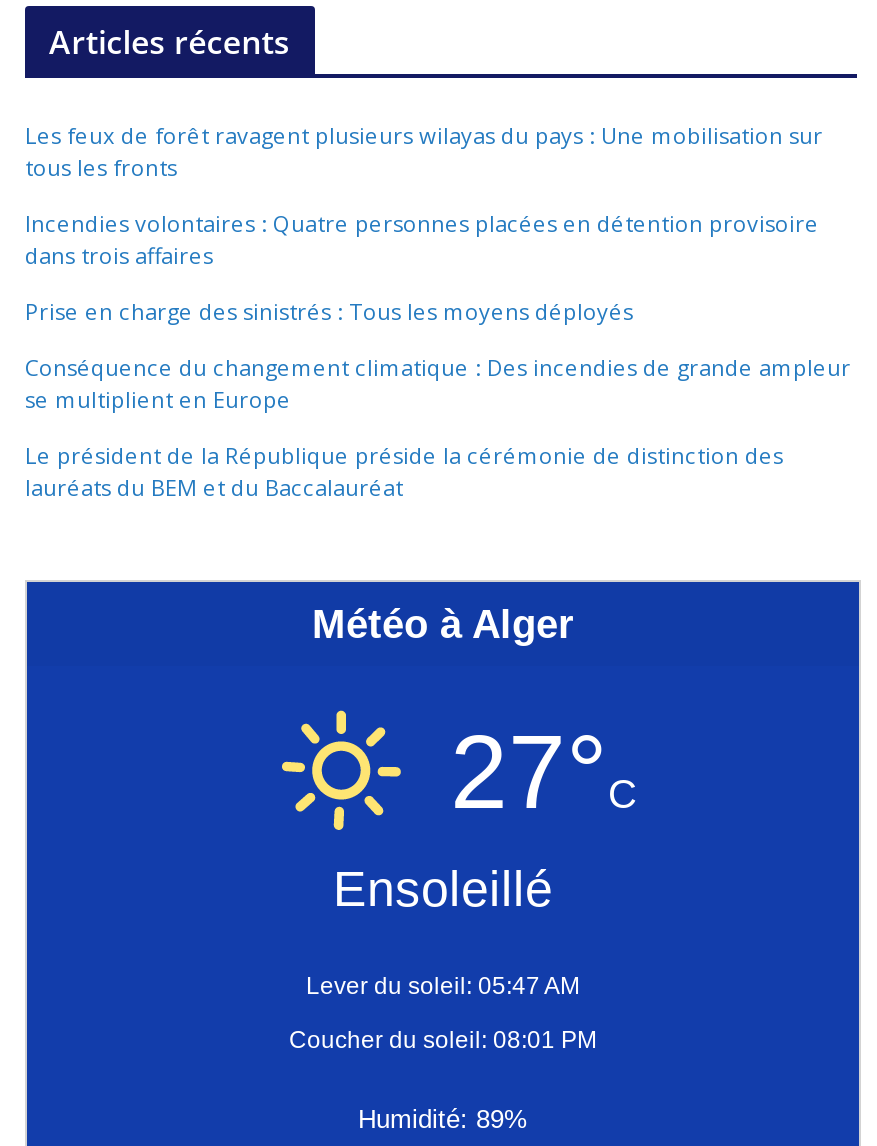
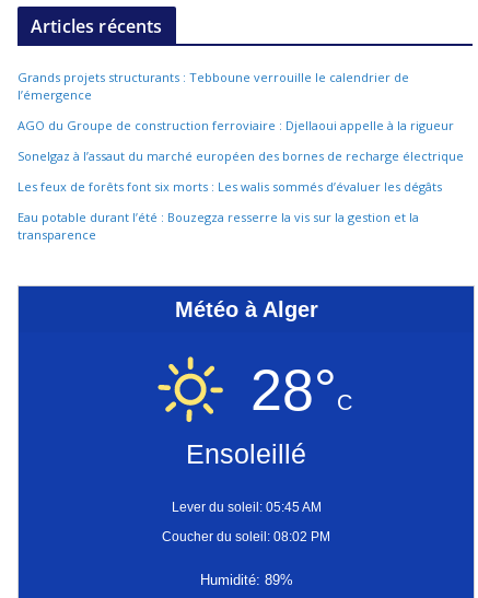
[25,120,823,182] Les feux de forêt ravagent plusieurs wilayas du pays : Une mobilisation sur | tous les fronts -> [18,69,409,103] Grands projets structurants : Tebboune verrouille le calendrier de | l’émergence
[25,208,819,270] Incendies volontaires : Quatre personnes placées en détention provisoire | dans trois affaires -> [18,118,454,134] AGO du Groupe de construction ferroviaire : Djellaoui appelle à la rigueur
[25,296,633,326] Prise en charge des sinistrés : Tous les moyens déployés -> [18,148,464,165] Sonelgaz à l’assaut du marché européen des bornes de recharge électrique
[25,352,851,414] Conséquence du changement climatique : Des incendies de grande ampleur | se multiplient en Europe -> [18,179,442,195] Les feux de forêts font six morts : Les walis sommés d’évaluer les dégâts
[25,440,783,502] Le président de la République préside la cérémonie de distinction des | lauréats du BEM et du Baccalauréat -> [18,209,419,243] Eau potable durant l’été : Bouzegza resserre la vis sur la gestion et la | transparence
[450,714,636,830] 27°C -> [250,359,352,423] 28°C
[306,972,580,1000] Lever du soleil: 05:47 AM -> [171,500,321,515] Lever du soleil: 05:45 AM
[289,1026,597,1054] Coucher du soleil: 08:01 PM -> [162,530,330,545] Coucher du soleil: 08:02 PM

